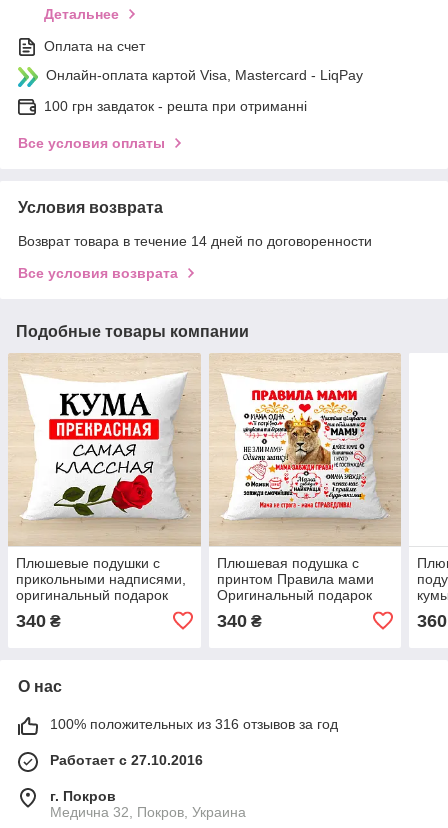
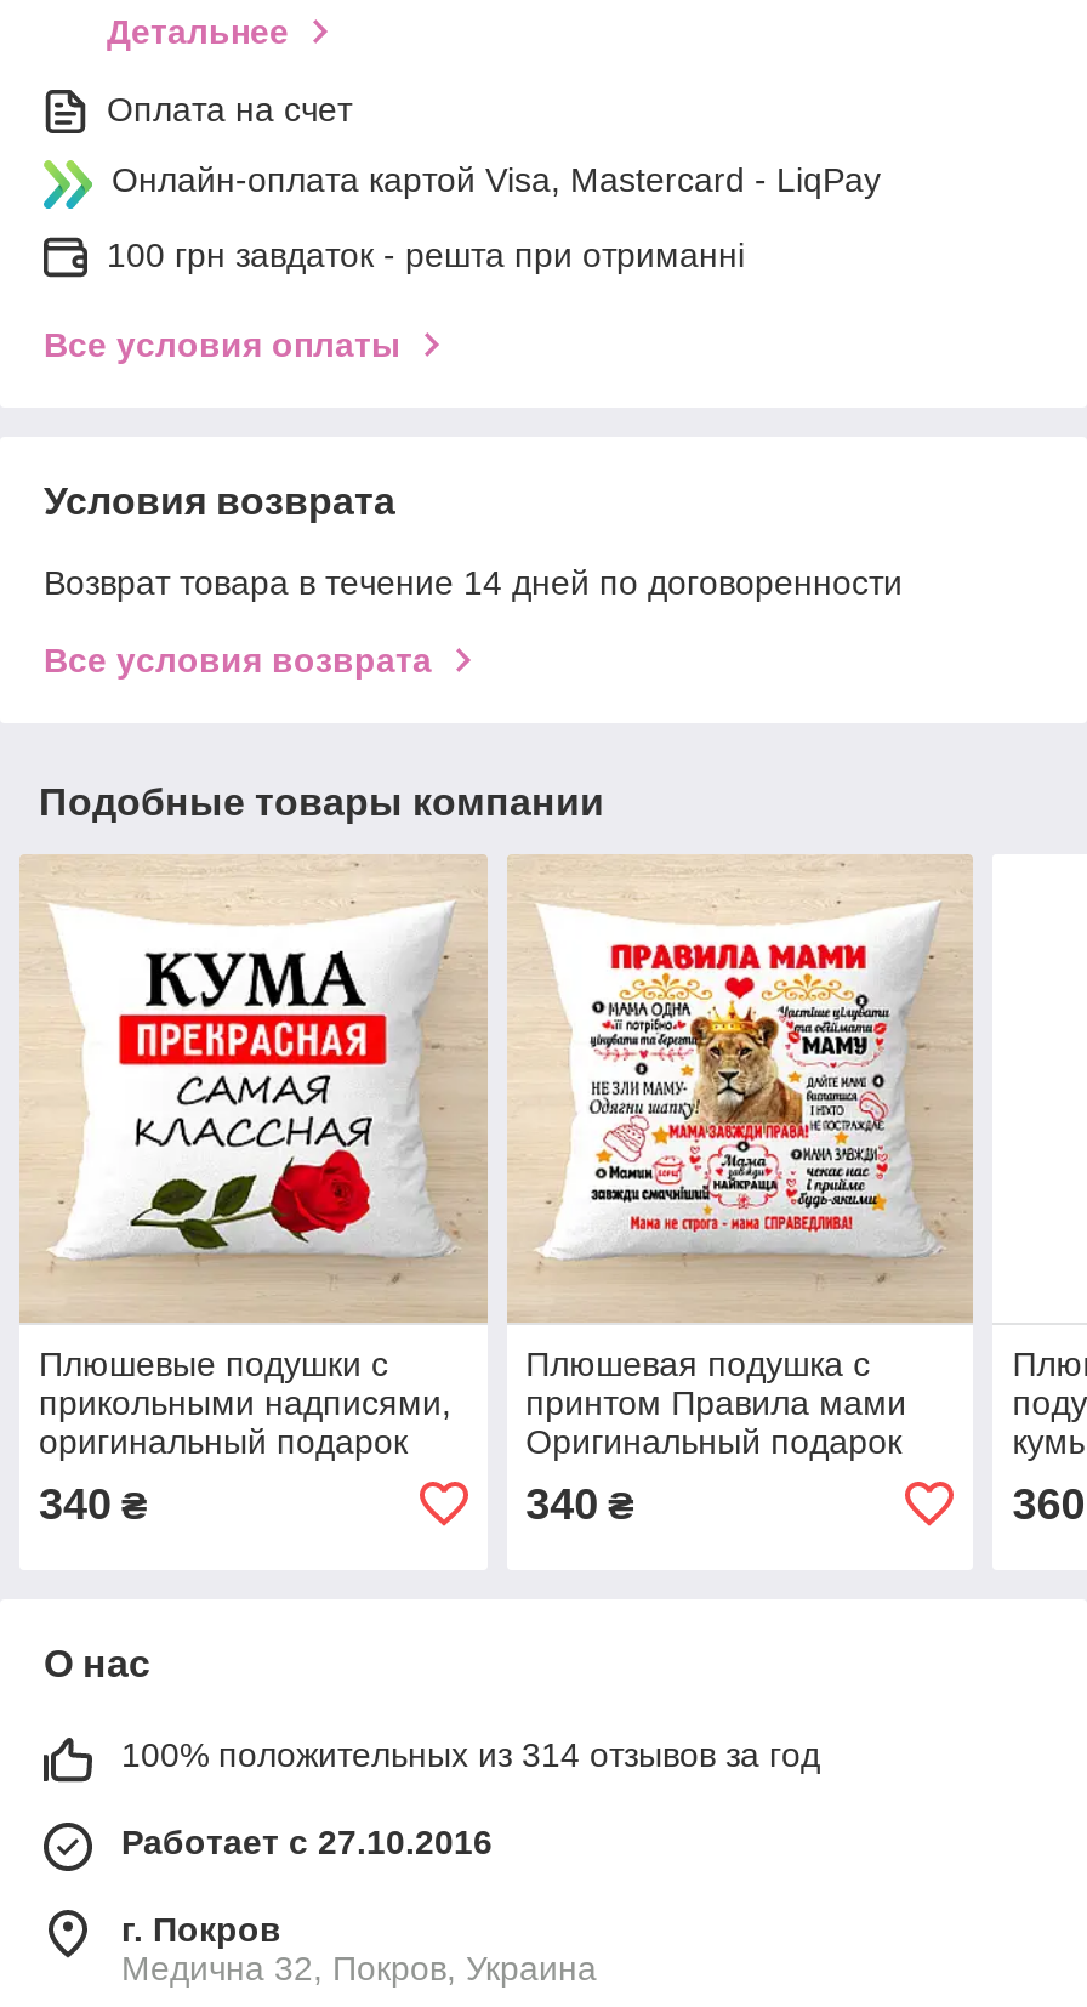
[50,716,338,732] 100% положительных из 316 отзывов за год -> [121,1735,820,1774] 100% положительных из 314 отзывов за год

